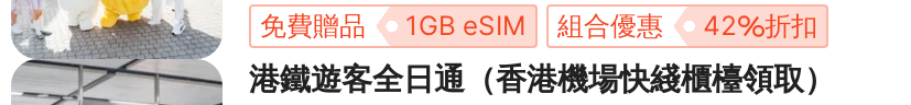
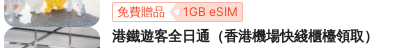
[557,9,818,42] 42 | 折扣 | 組合優惠 -> none

